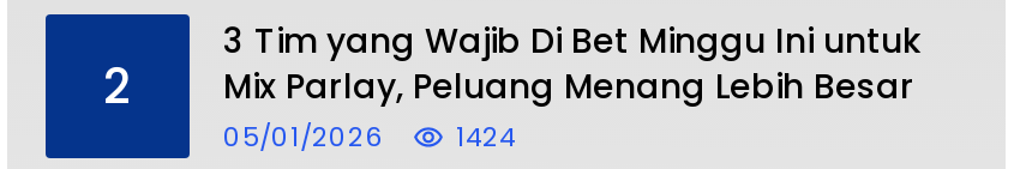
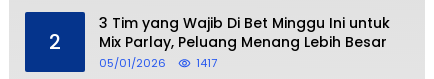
[223,117,516,155] 05/01/2026 1424 -> [99,55,217,71] 05/01/2026 1417

